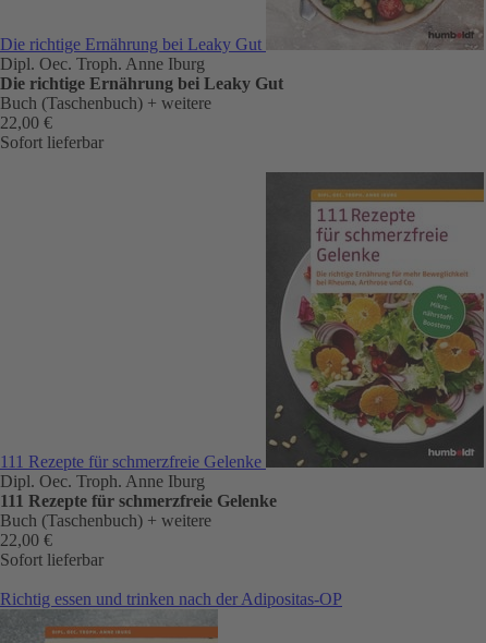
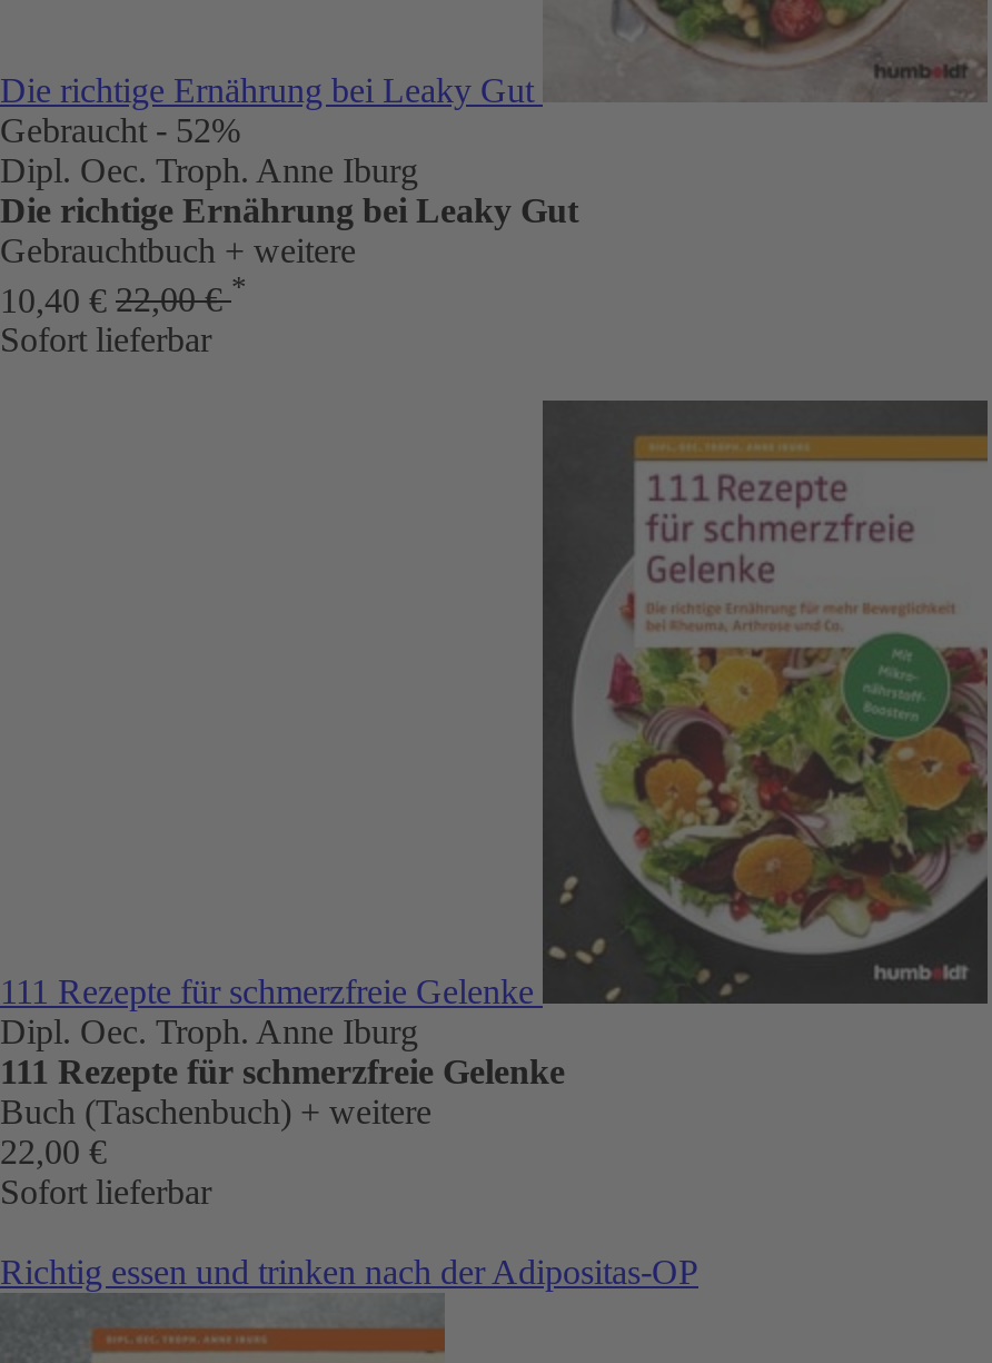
none -> [0,111,240,149] Gebraucht - 52%
[0,94,211,132] Buch (Taschenbuch) + weitere | 22,00 € -> [0,231,356,319] Gebrauchtbuch + weitere | 10,40 €22,00 €*

